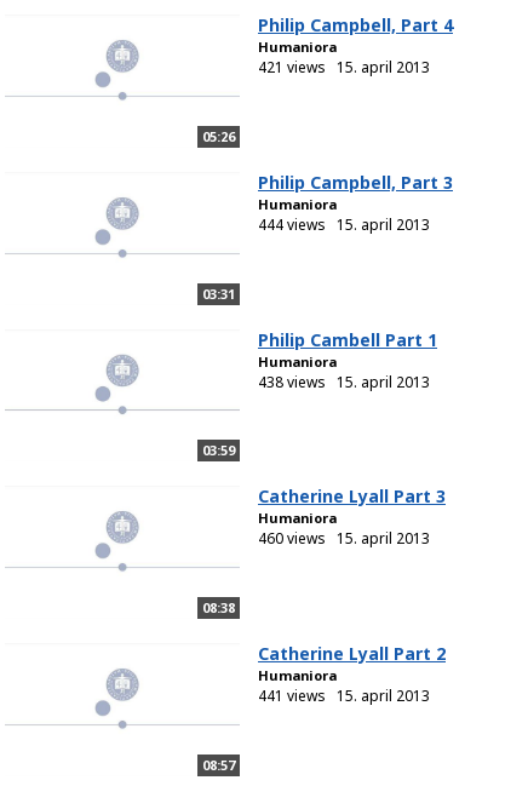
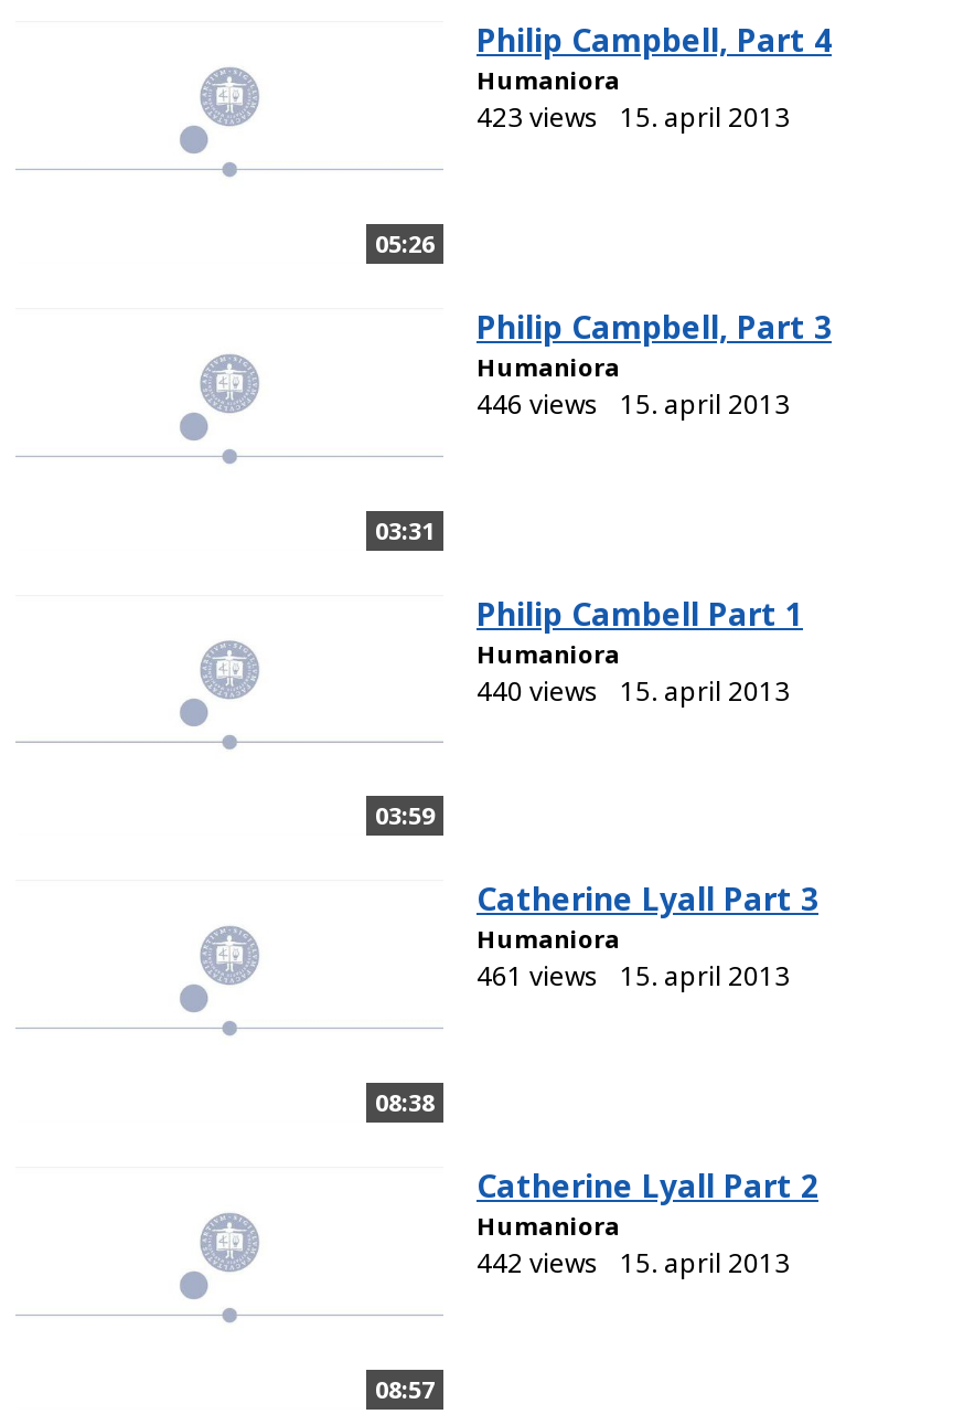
[258,57,430,77] 421 views 15. april 2013 -> [476,98,790,135] 423 views 15. april 2013
[258,214,430,234] 444 views 15. april 2013 -> [476,384,790,422] 446 views 15. april 2013
[258,371,430,392] 438 views 15. april 2013 -> [476,671,790,709] 440 views 15. april 2013
[258,529,430,549] 460 views 15. april 2013 -> [476,958,790,996] 461 views 15. april 2013
[258,686,430,707] 441 views 15. april 2013 -> [476,1245,790,1282] 442 views 15. april 2013

